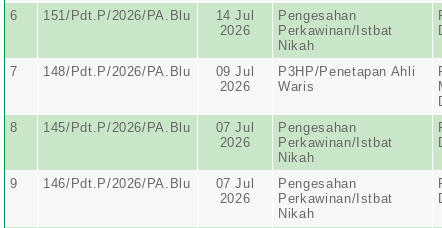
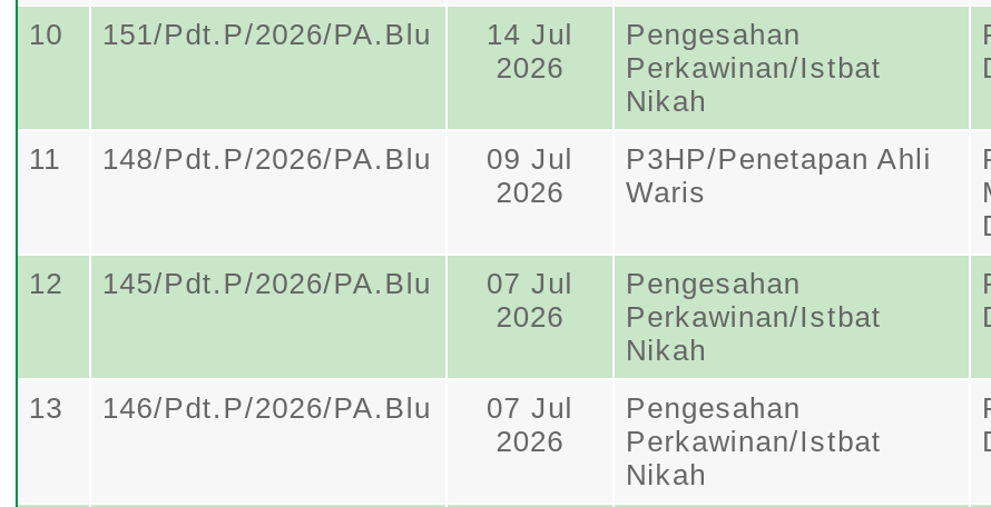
[10,8,356,23] 6 151/Pdt.P/2026/PA.Blu 14 Jul Pengesahan -> [29,18,801,51] 10 151/Pdt.P/2026/PA.Blu 14 Jul Pengesahan
[10,64,18,79] 7 -> [29,142,61,176] 11
[10,120,356,135] 8 145/Pdt.P/2026/PA.Blu 07 Jul Pengesahan -> [29,267,801,300] 12 145/Pdt.P/2026/PA.Blu 07 Jul Pengesahan
[10,176,356,191] 9 146/Pdt.P/2026/PA.Blu 07 Jul Pengesahan -> [29,391,801,425] 13 146/Pdt.P/2026/PA.Blu 07 Jul Pengesahan

